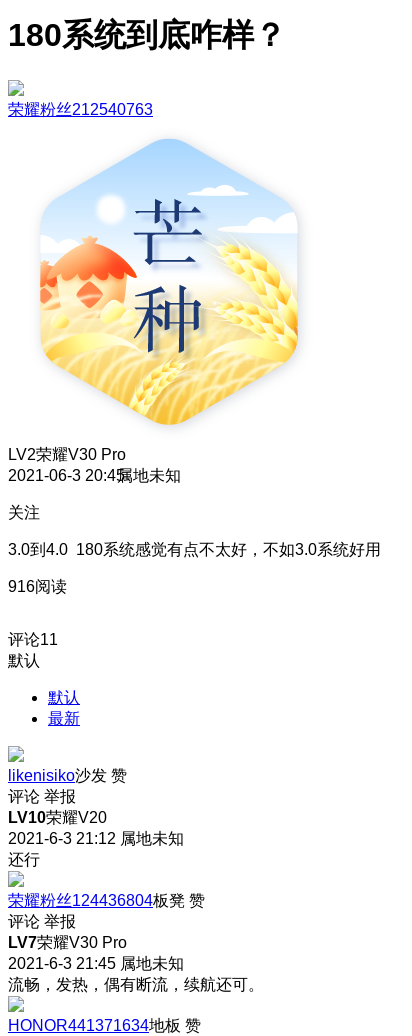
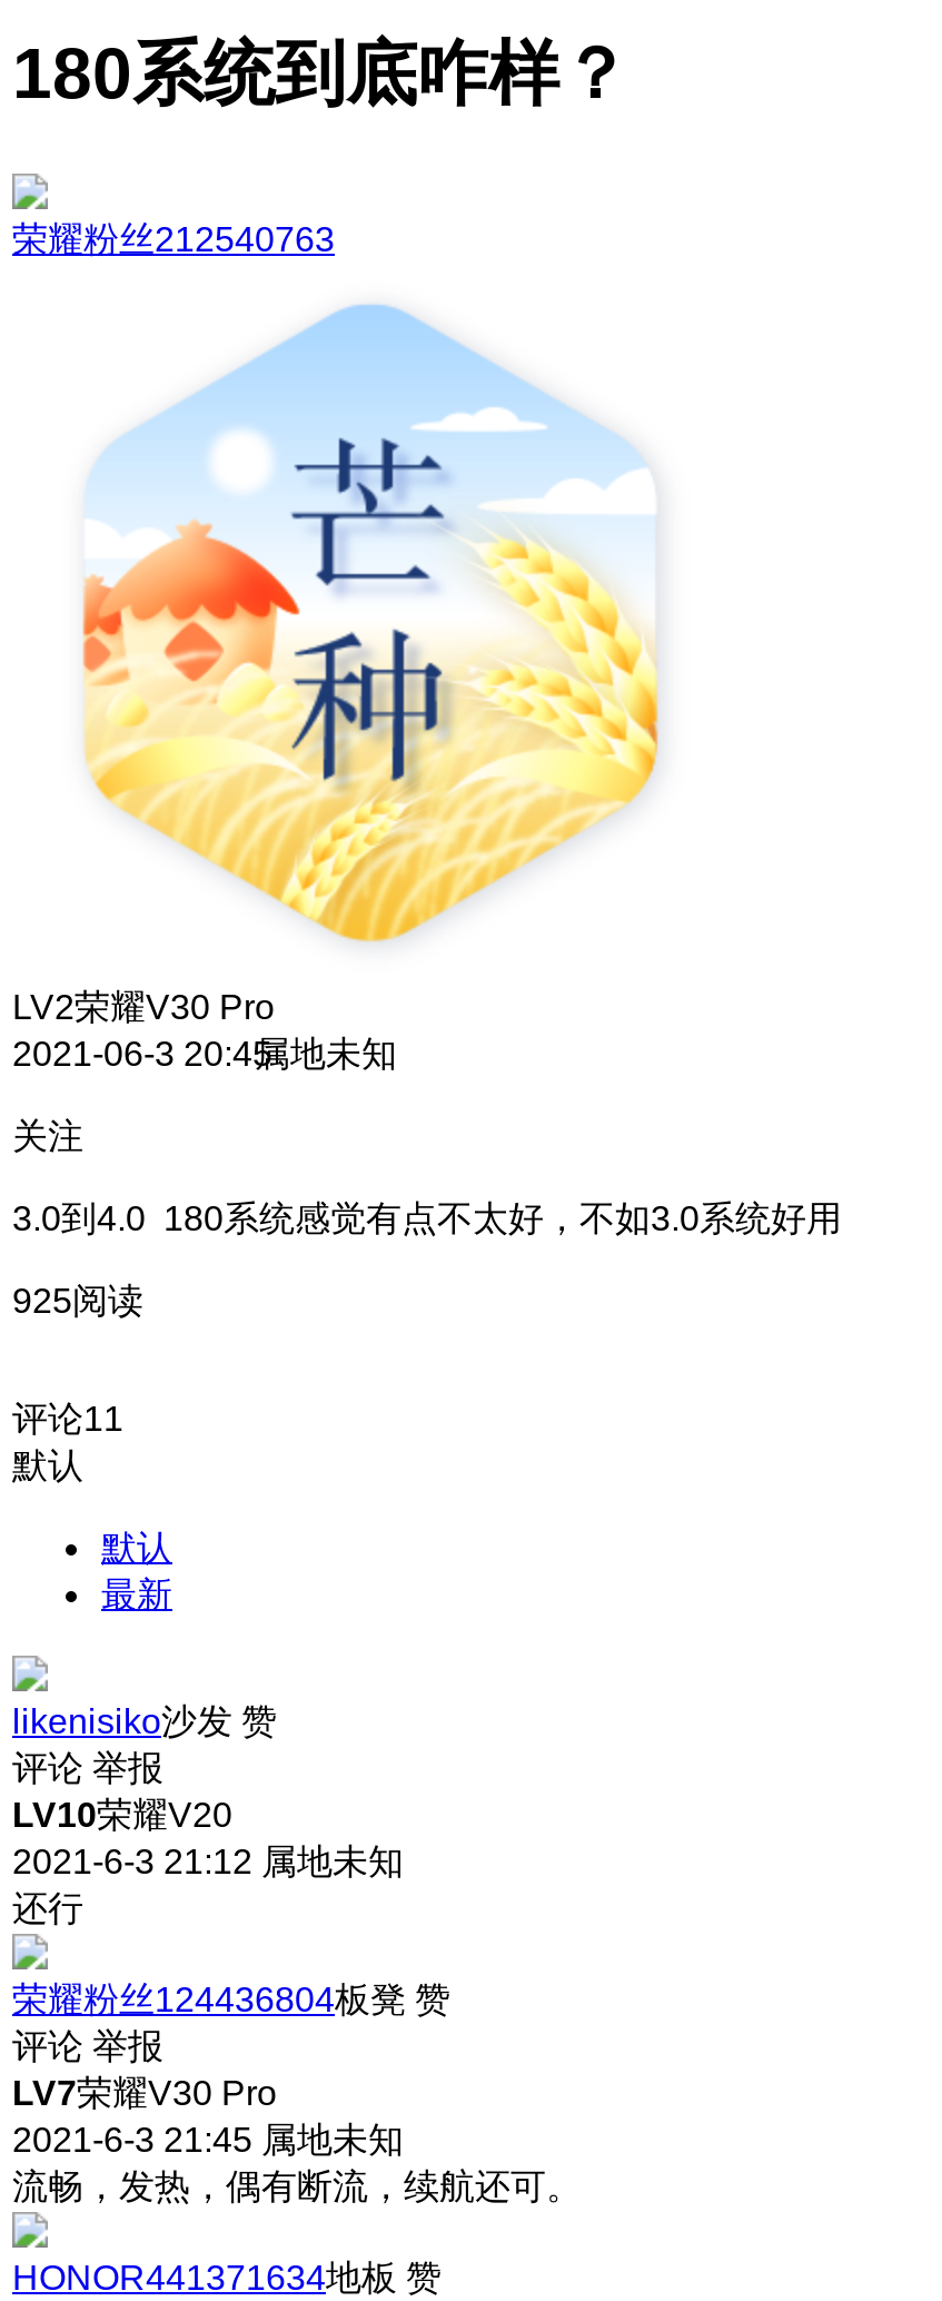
[8,578,67,595] 916阅读 -> [12,1282,143,1319] 925阅读

